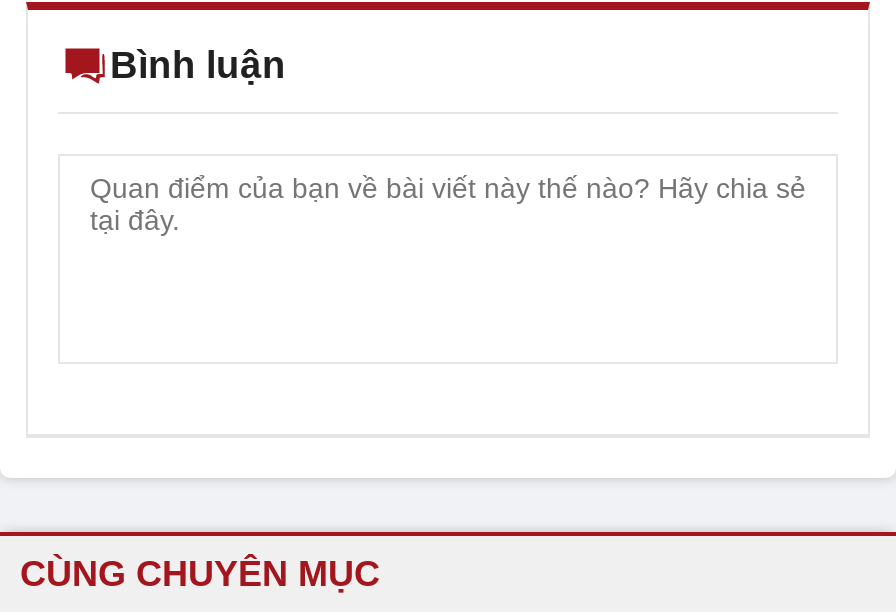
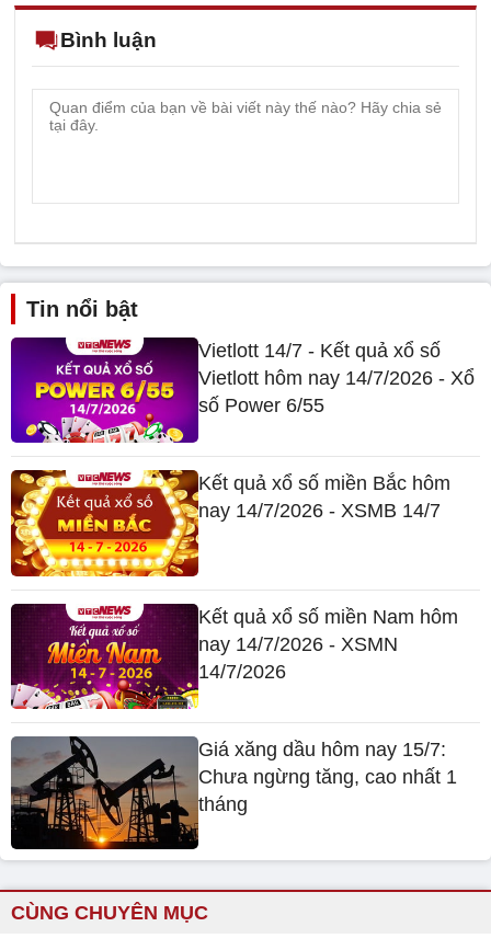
none -> [10,297,475,444] [image] | Tin nổi bật | Vietlott 14/7 - Kết quả xổ số | Vietlott hôm nay 14/7/2026 - Xổ | số Power 6/55
none -> [10,469,451,577] [image] | Kết quả xổ số miền Bắc hôm | nay 14/7/2026 - XSMB 14/7
none -> [10,603,458,710] [image] | Kết quả xổ số miền Nam hôm | nay 14/7/2026 - XSMN | 14/7/2026
none -> [10,735,457,850] [image] | Giá xăng dầu hôm nay 15/7: | Chưa ngừng tăng, cao nhất 1 | tháng

